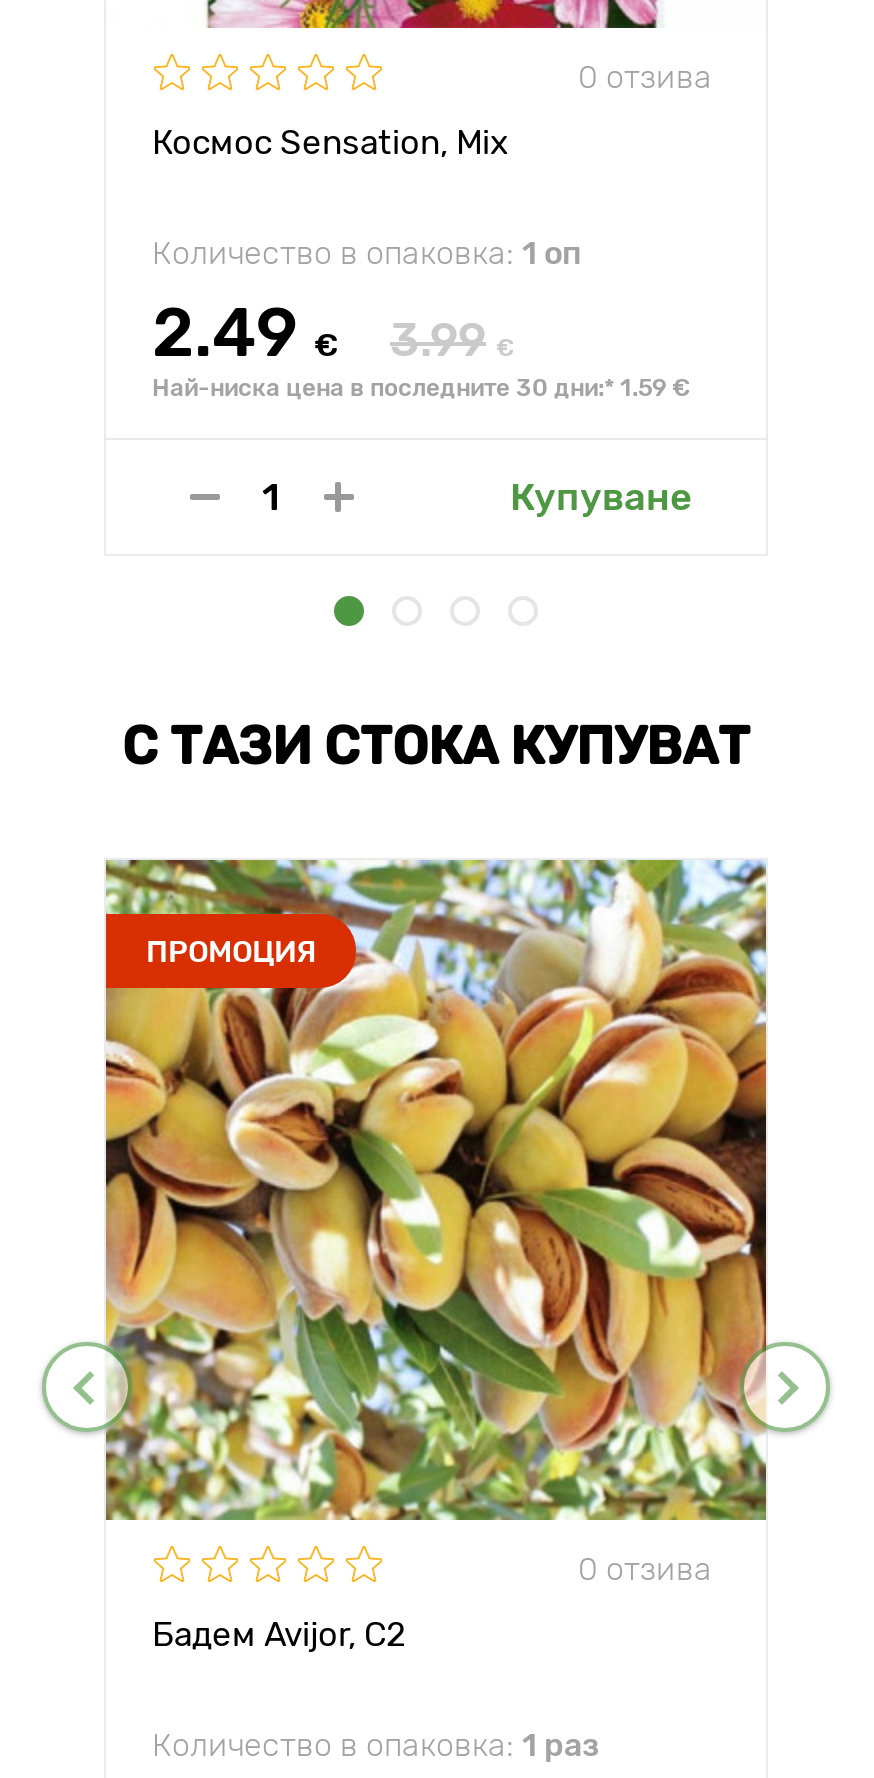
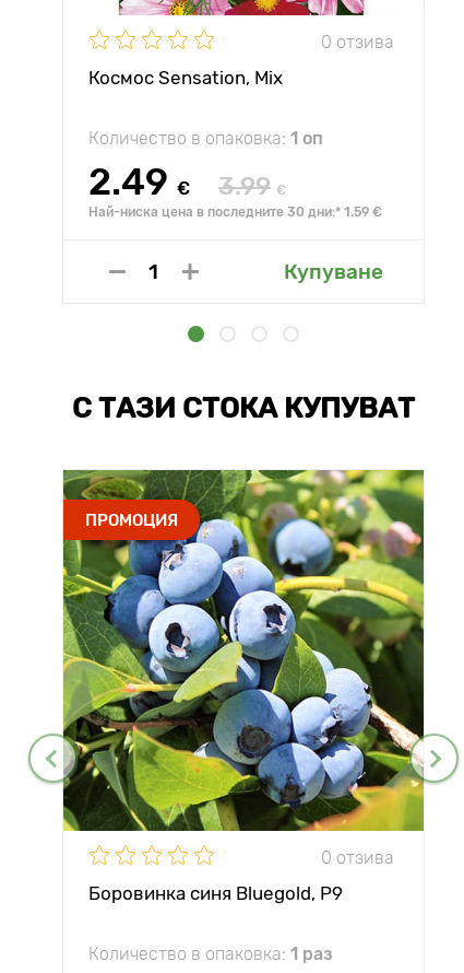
[104,858,768,1522] [image] -> [62,469,425,832] [image]
[152,1614,406,1654] Бадем Avijor, С2 -> [88,882,343,904] Боровинка синя Bluegold, P9

